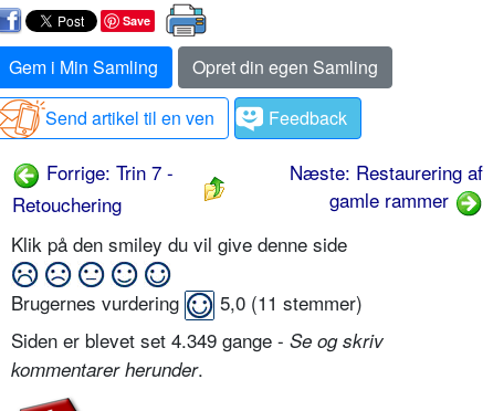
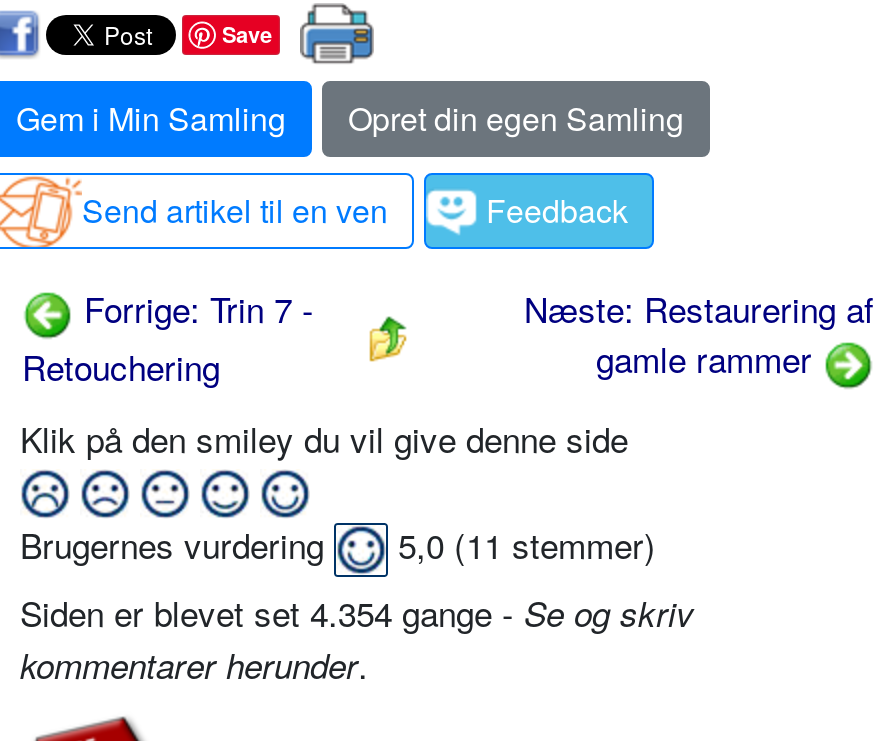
[11,326,384,354] Siden er blevet set 4.349 gange - Se og skriv -> [20,588,694,638] Siden er blevet set 4.354 gange - Se og skriv

